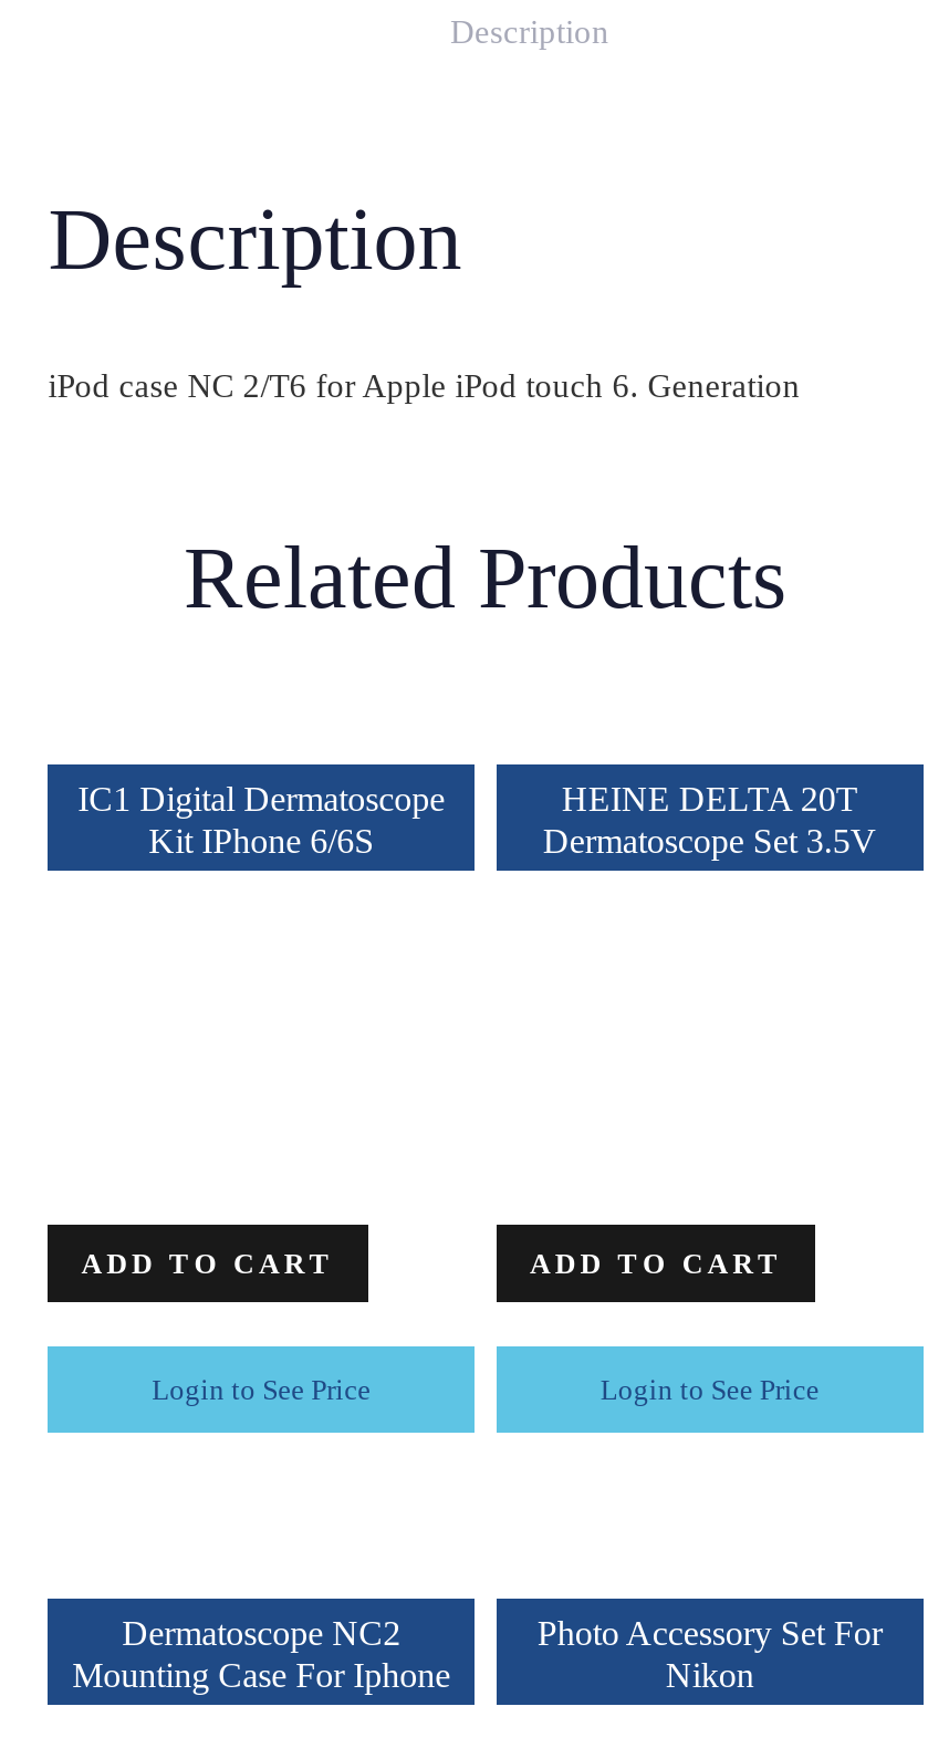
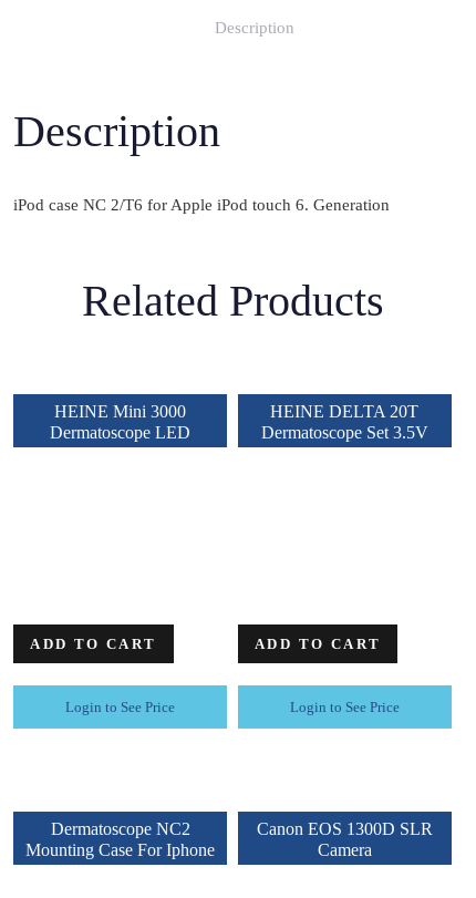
[78,780,445,860] IC1 Digital Dermatoscope | Kit IPhone 6/6S -> [50,402,191,442] HEINE Mini 3000 | Dermatoscope LED
[537,1614,882,1694] Photo Accessory Set For | Nikon -> [257,819,433,859] Canon EOS 1300D SLR | Camera

